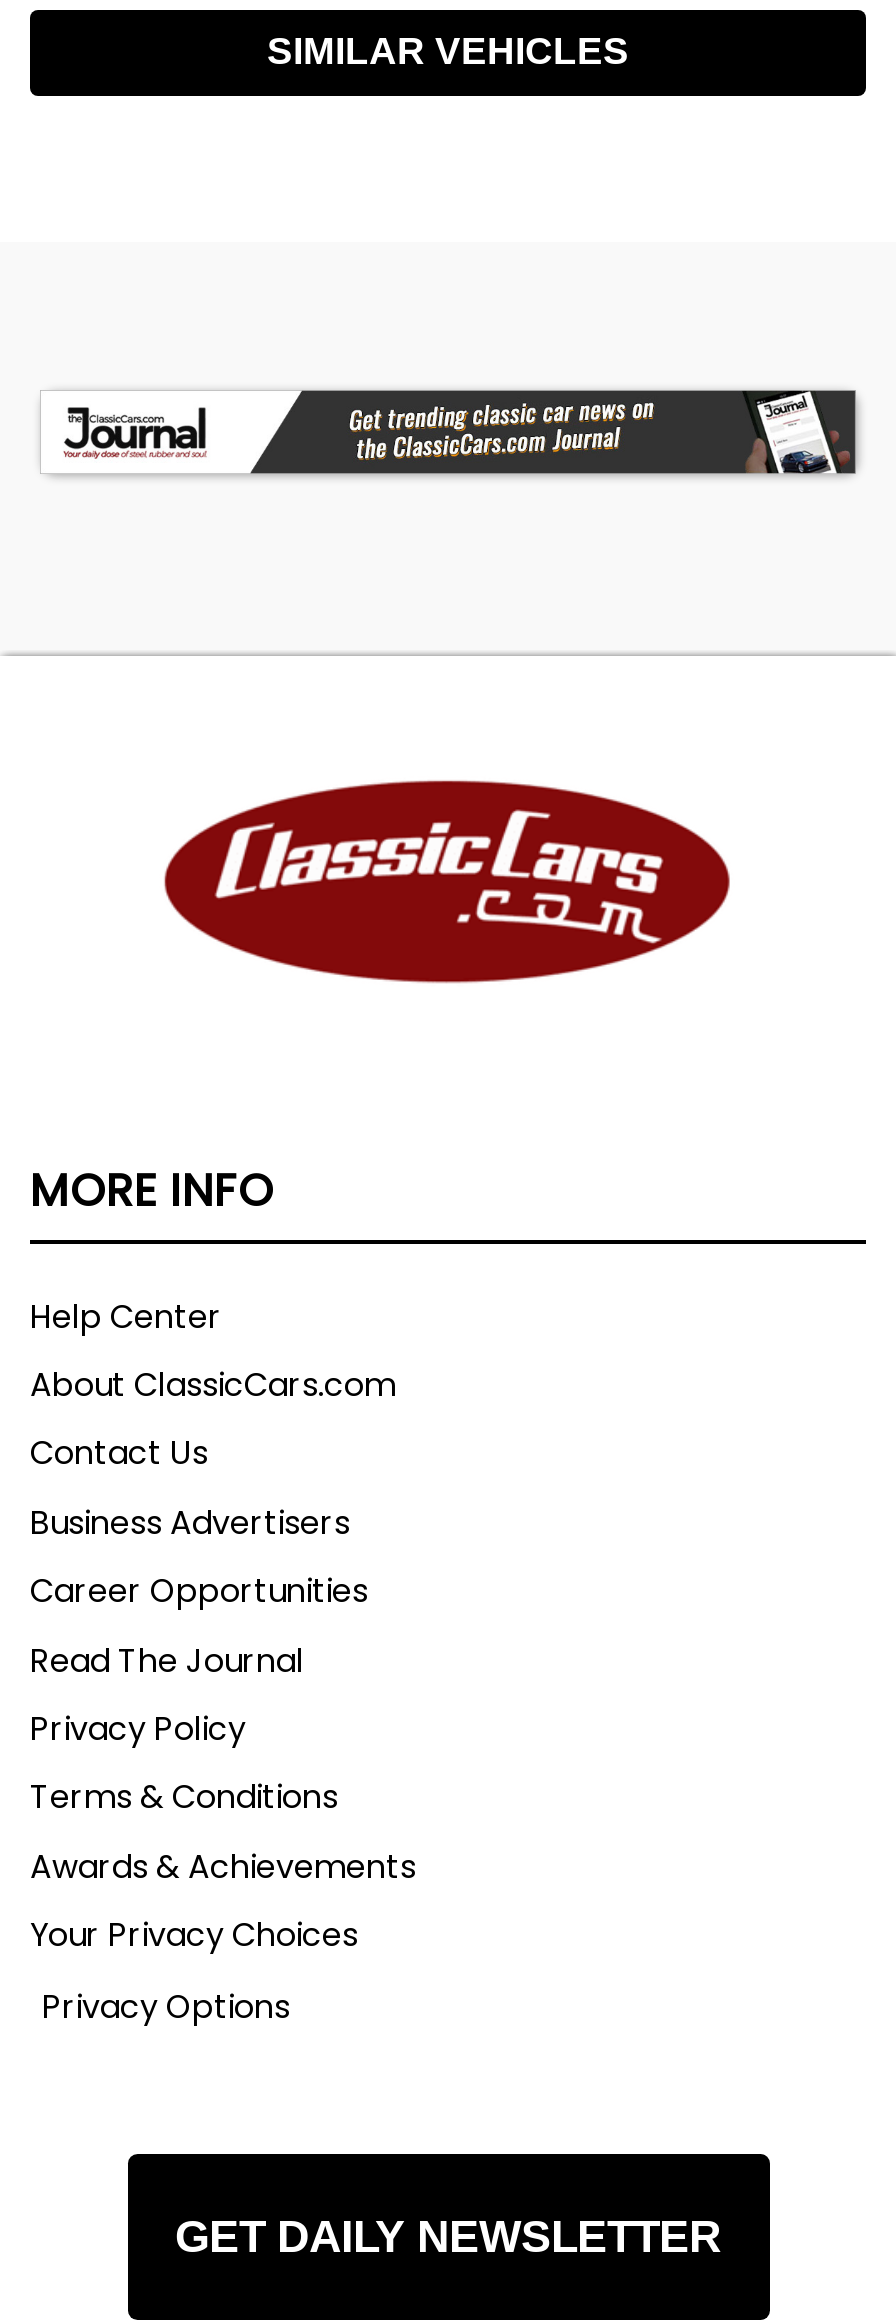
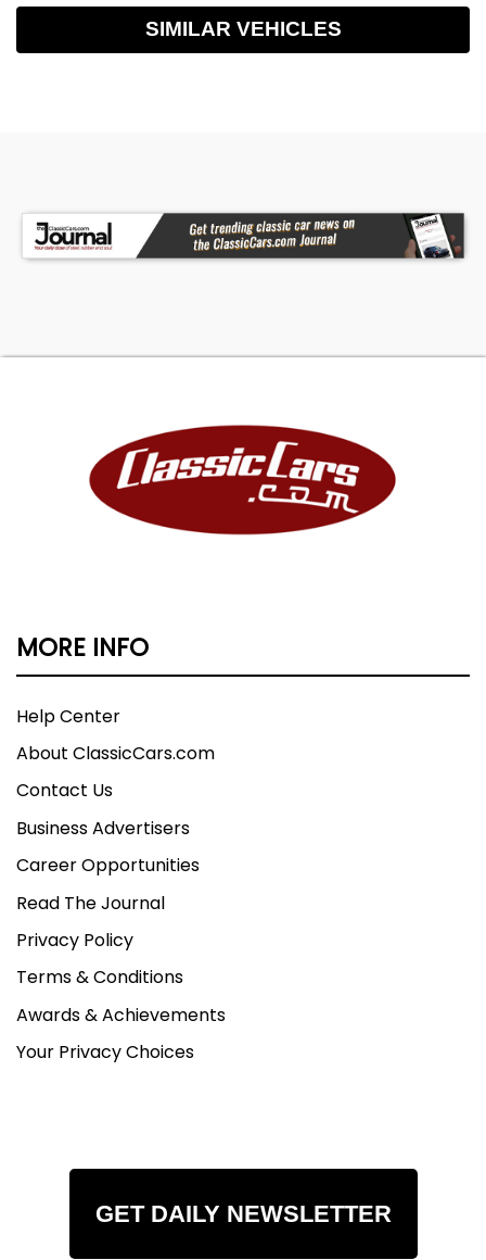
[42,1983,290,2029] Privacy Options -> none

